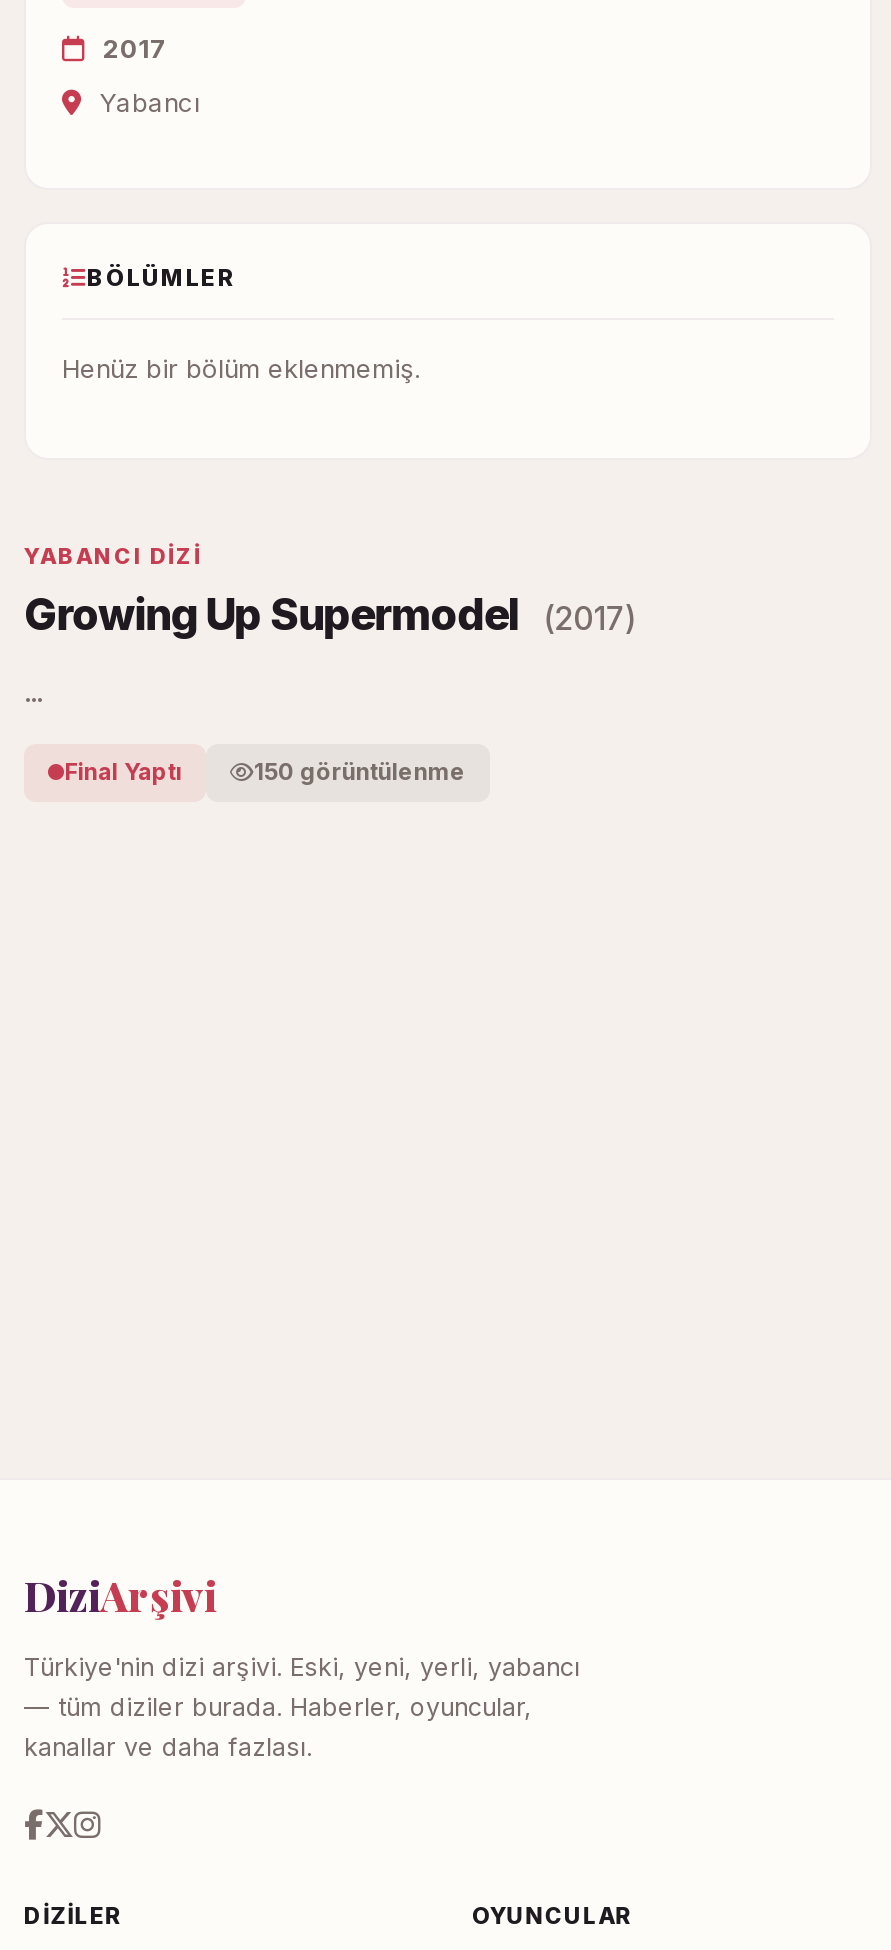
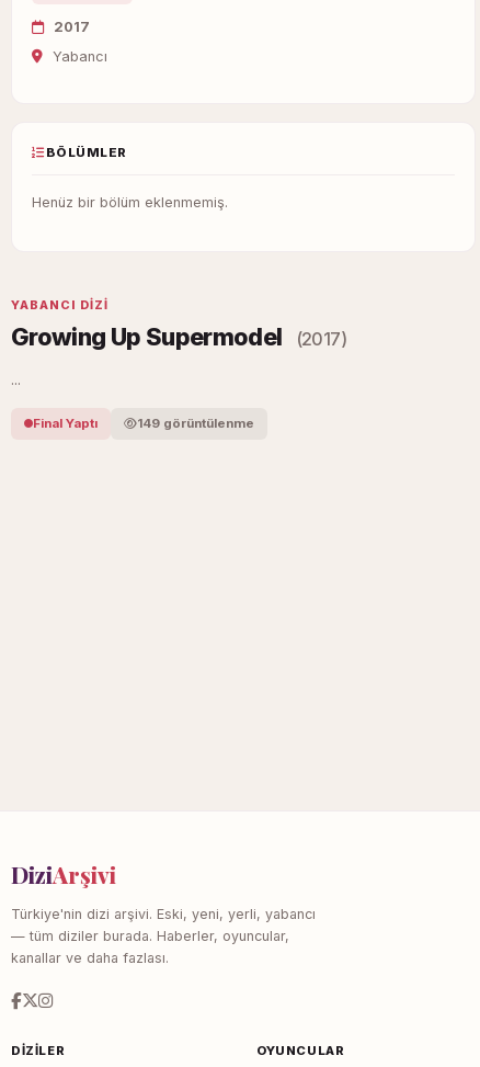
[254,757,466,785] 150 görüntülenme -> [137,415,254,431] 149 görüntülenme

